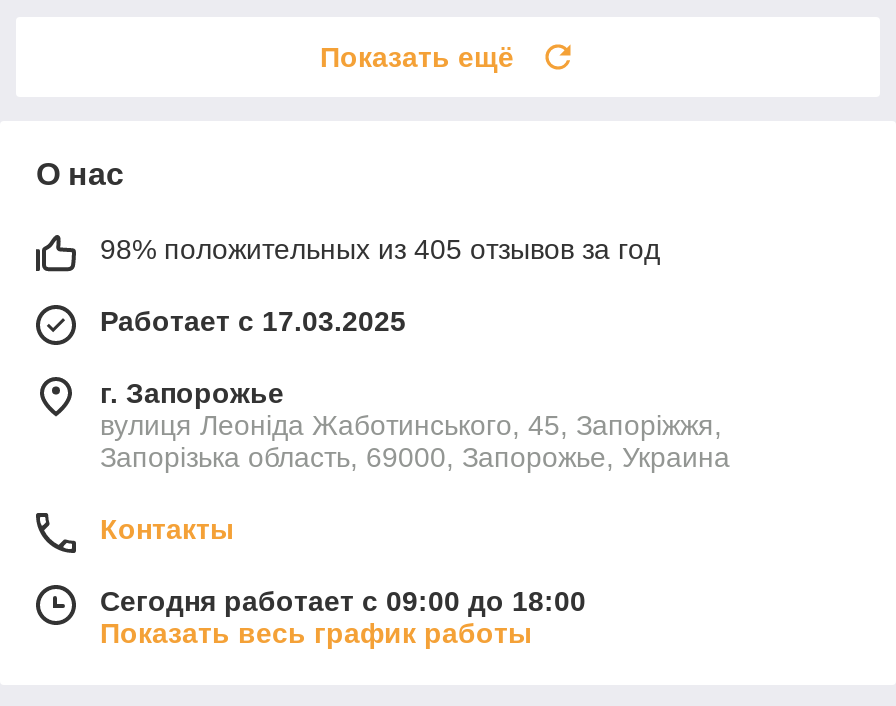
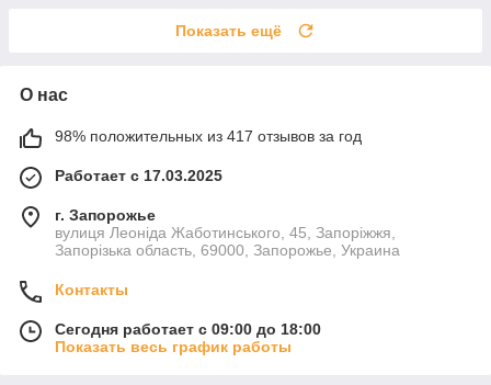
[100,233,660,265] 98% положительных из 405 отзывов за год -> [55,127,362,145] 98% положительных из 417 отзывов за год

